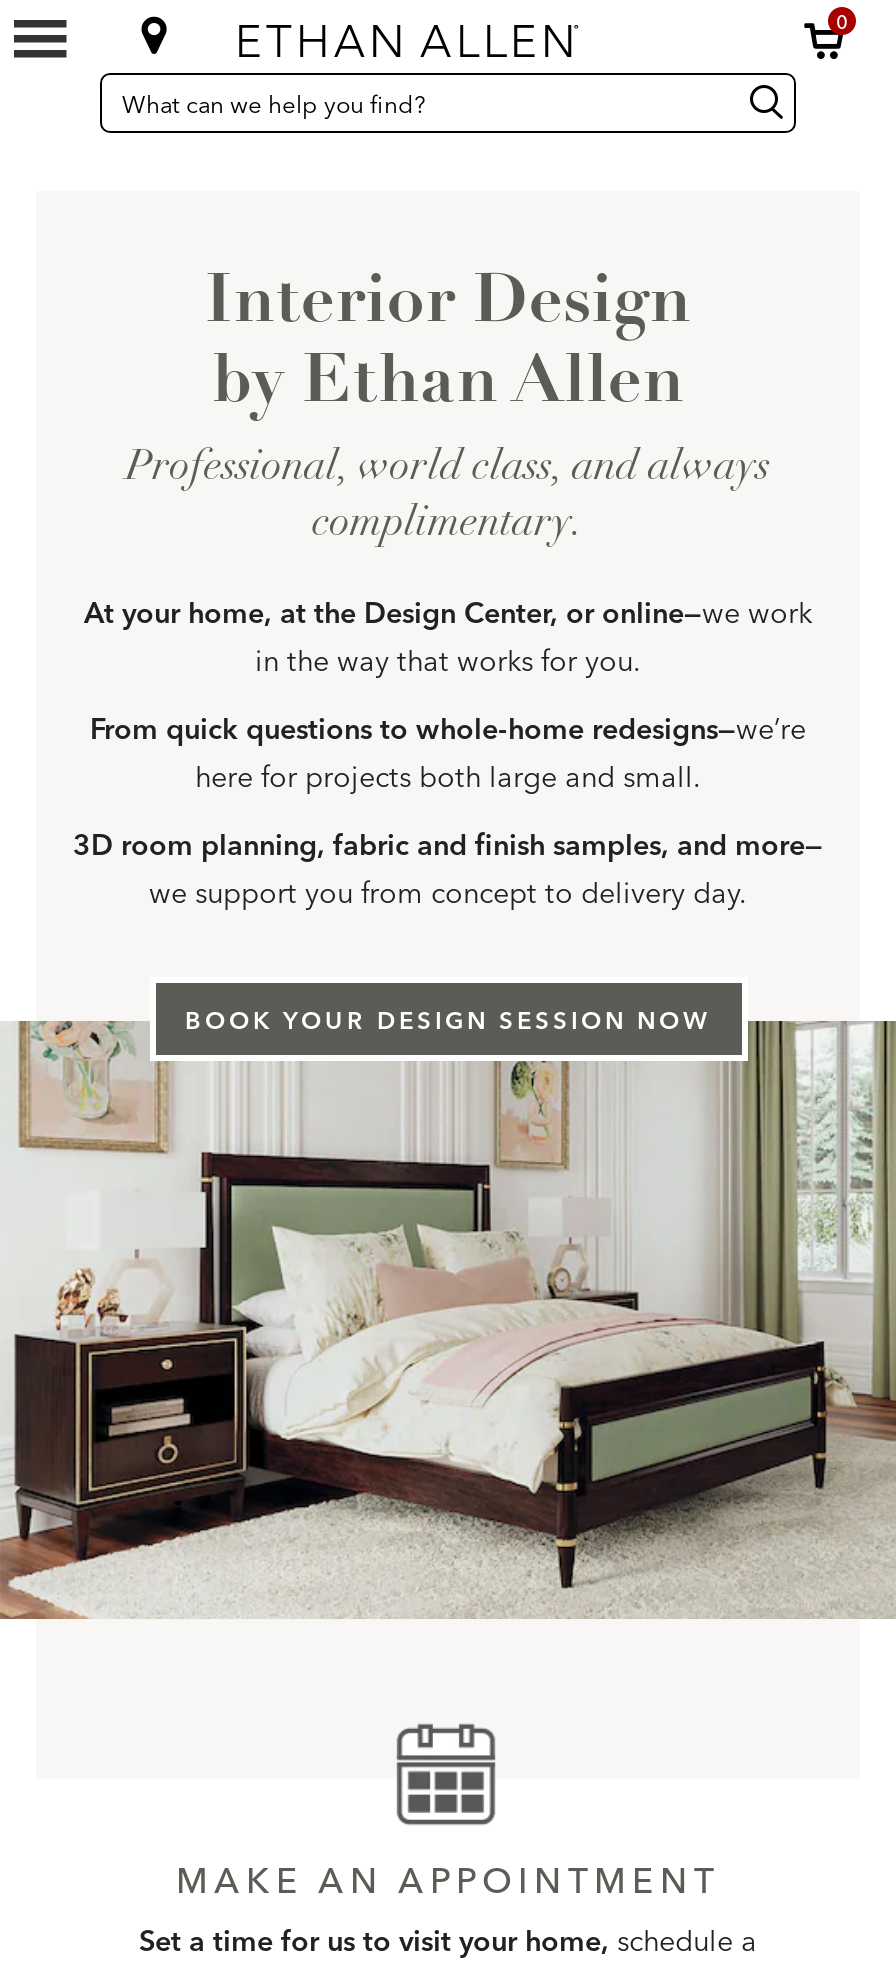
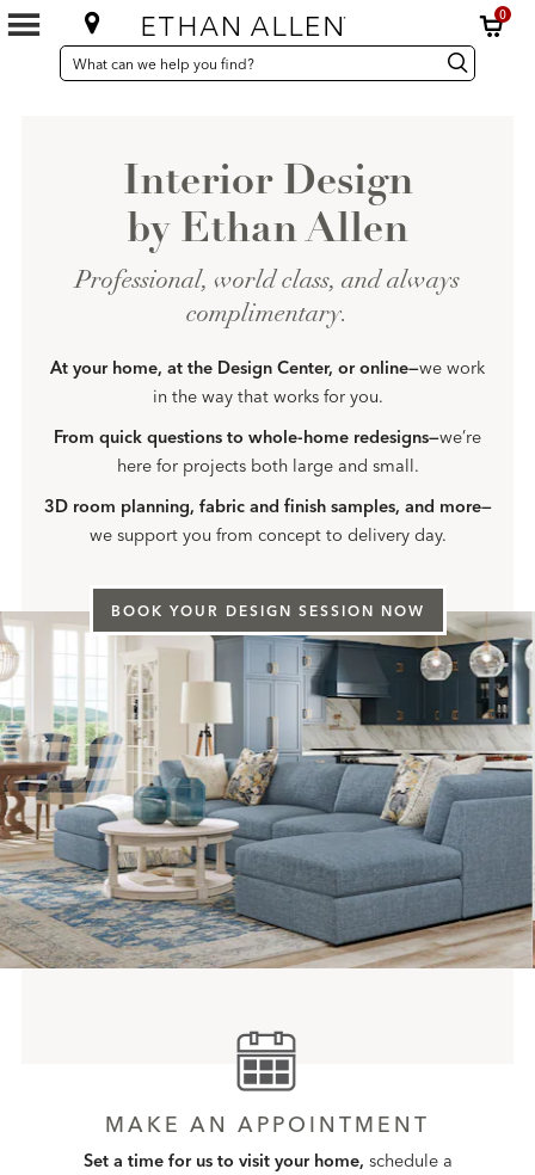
[6,1021,890,1619] [image] -> [4,613,531,968] [image]

